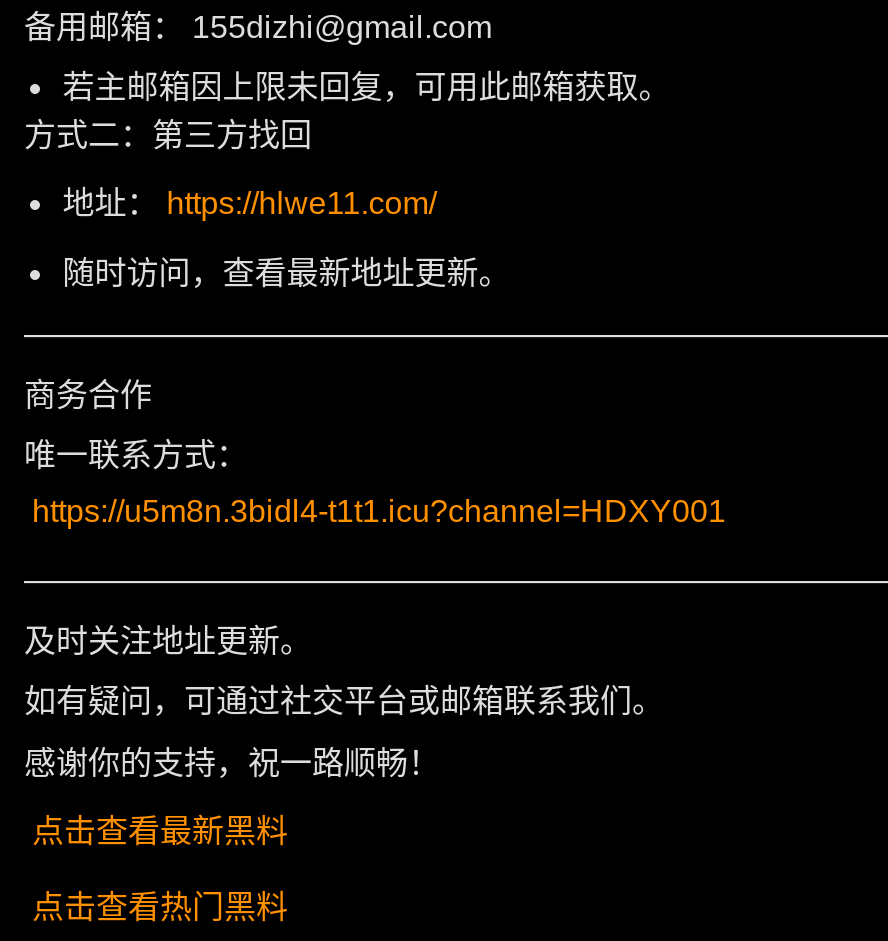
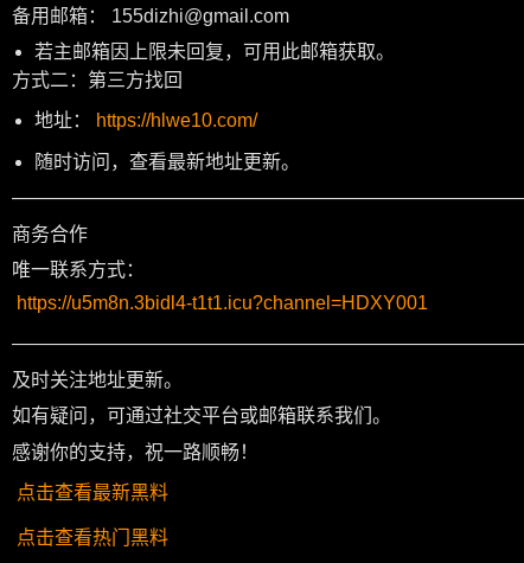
[62,187,436,221] 地址： https://hlwe11.com/ -> [35,111,257,131] 地址： https://hlwe10.com/

